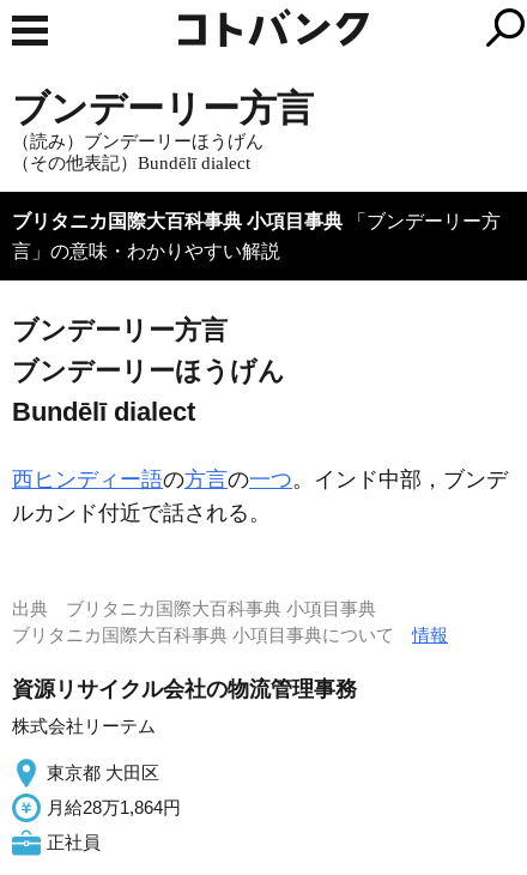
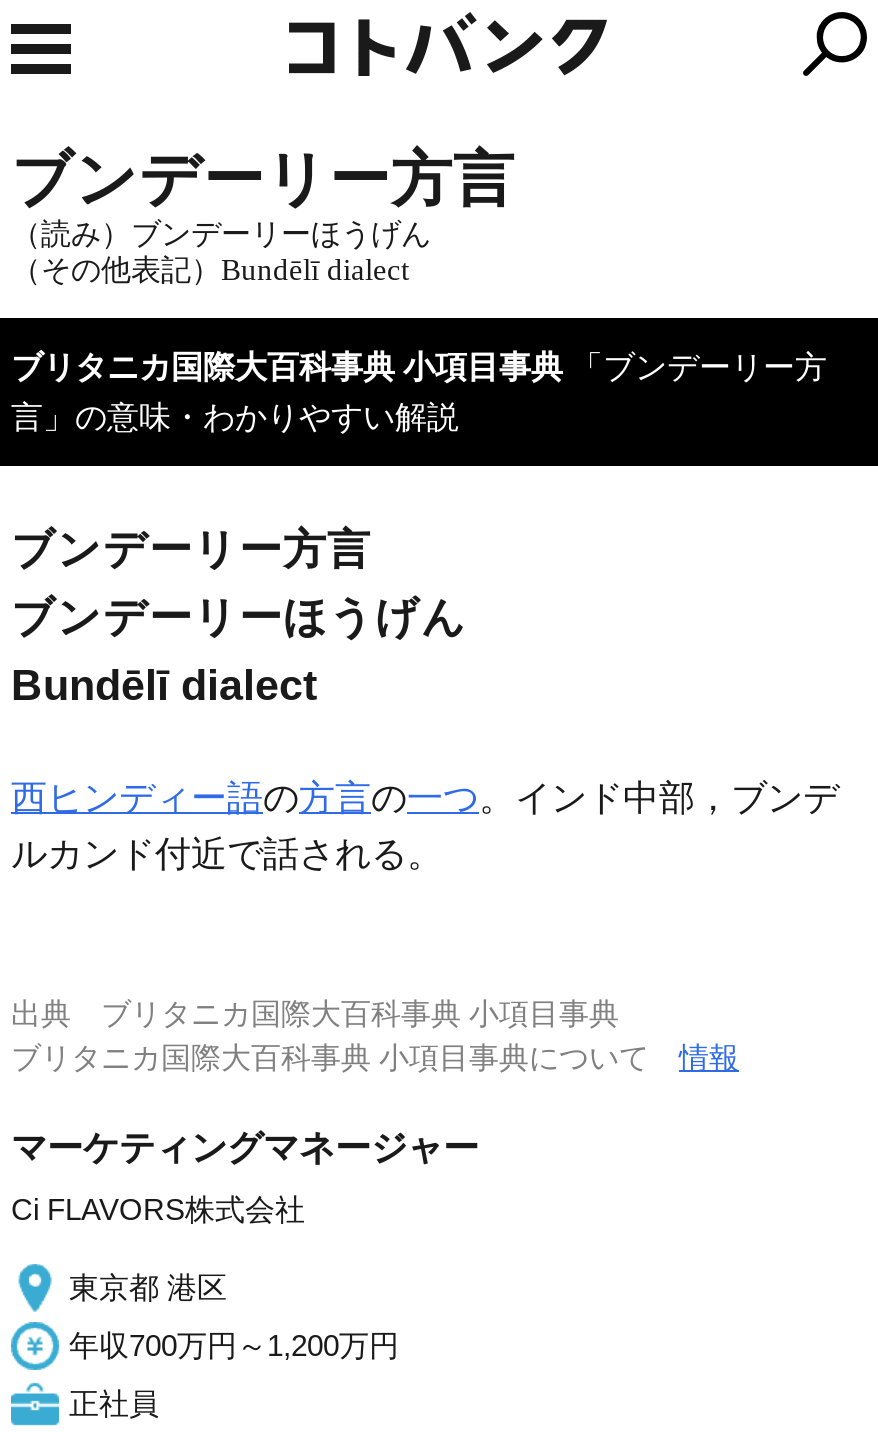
[12,677,357,701] 資源リサイクル会社の物流管理事務 -> [11,1128,479,1168] マーケティングマネージャー
[12,716,156,736] 株式会社リーテム -> [11,1192,305,1226] Ci FLAVORS株式会社
[47,762,159,783] 東京都 大田区 -> [69,1270,227,1304] 東京都 港区
[47,797,181,817] 月給28万1,864円 -> [69,1328,399,1362] 年収700万円～1,200万円

